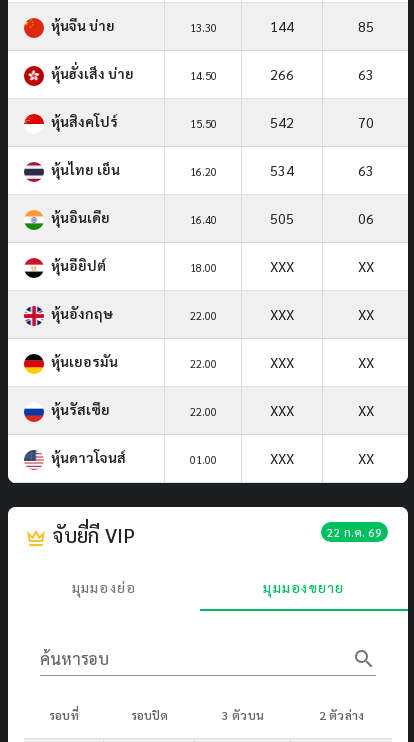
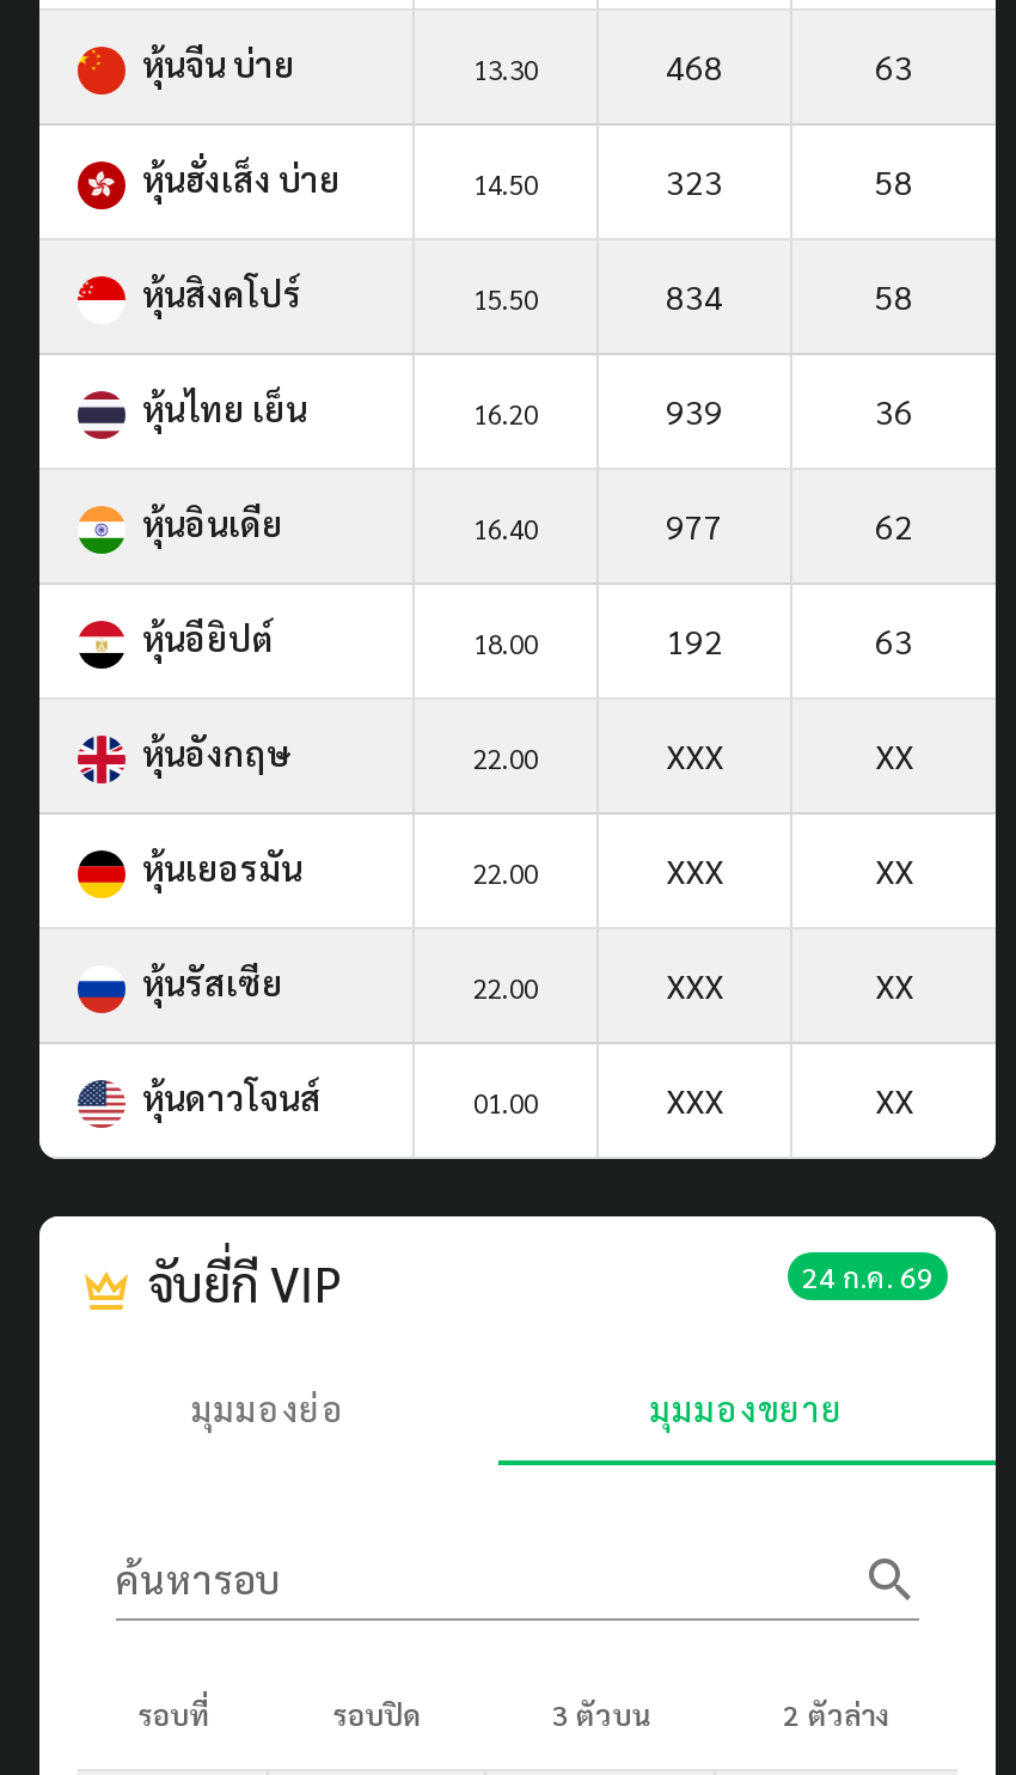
[270,17,294,35] 144 -> [666,44,723,87] 468
[357,17,373,35] 85 -> [875,44,913,87] 63
[270,65,294,83] 266 -> [666,159,723,202] 323
[357,65,373,83] 63 -> [875,159,913,202] 58
[270,113,294,131] 542 -> [666,273,723,316] 834
[357,113,373,131] 70 -> [875,273,913,316] 58
[270,161,294,179] 534 -> [666,388,723,431] 939
[357,161,373,179] 63 -> [875,388,913,431] 36
[270,209,294,227] 505 -> [666,503,723,546] 977
[357,209,373,227] 06 -> [875,503,913,546] 62
[270,257,373,275] XXX | XX -> [666,618,913,661] 192 | 63
[327,524,382,540] 22 ก.ค. 69 -> [802,1257,934,1295] 24 ก.ค. 69

